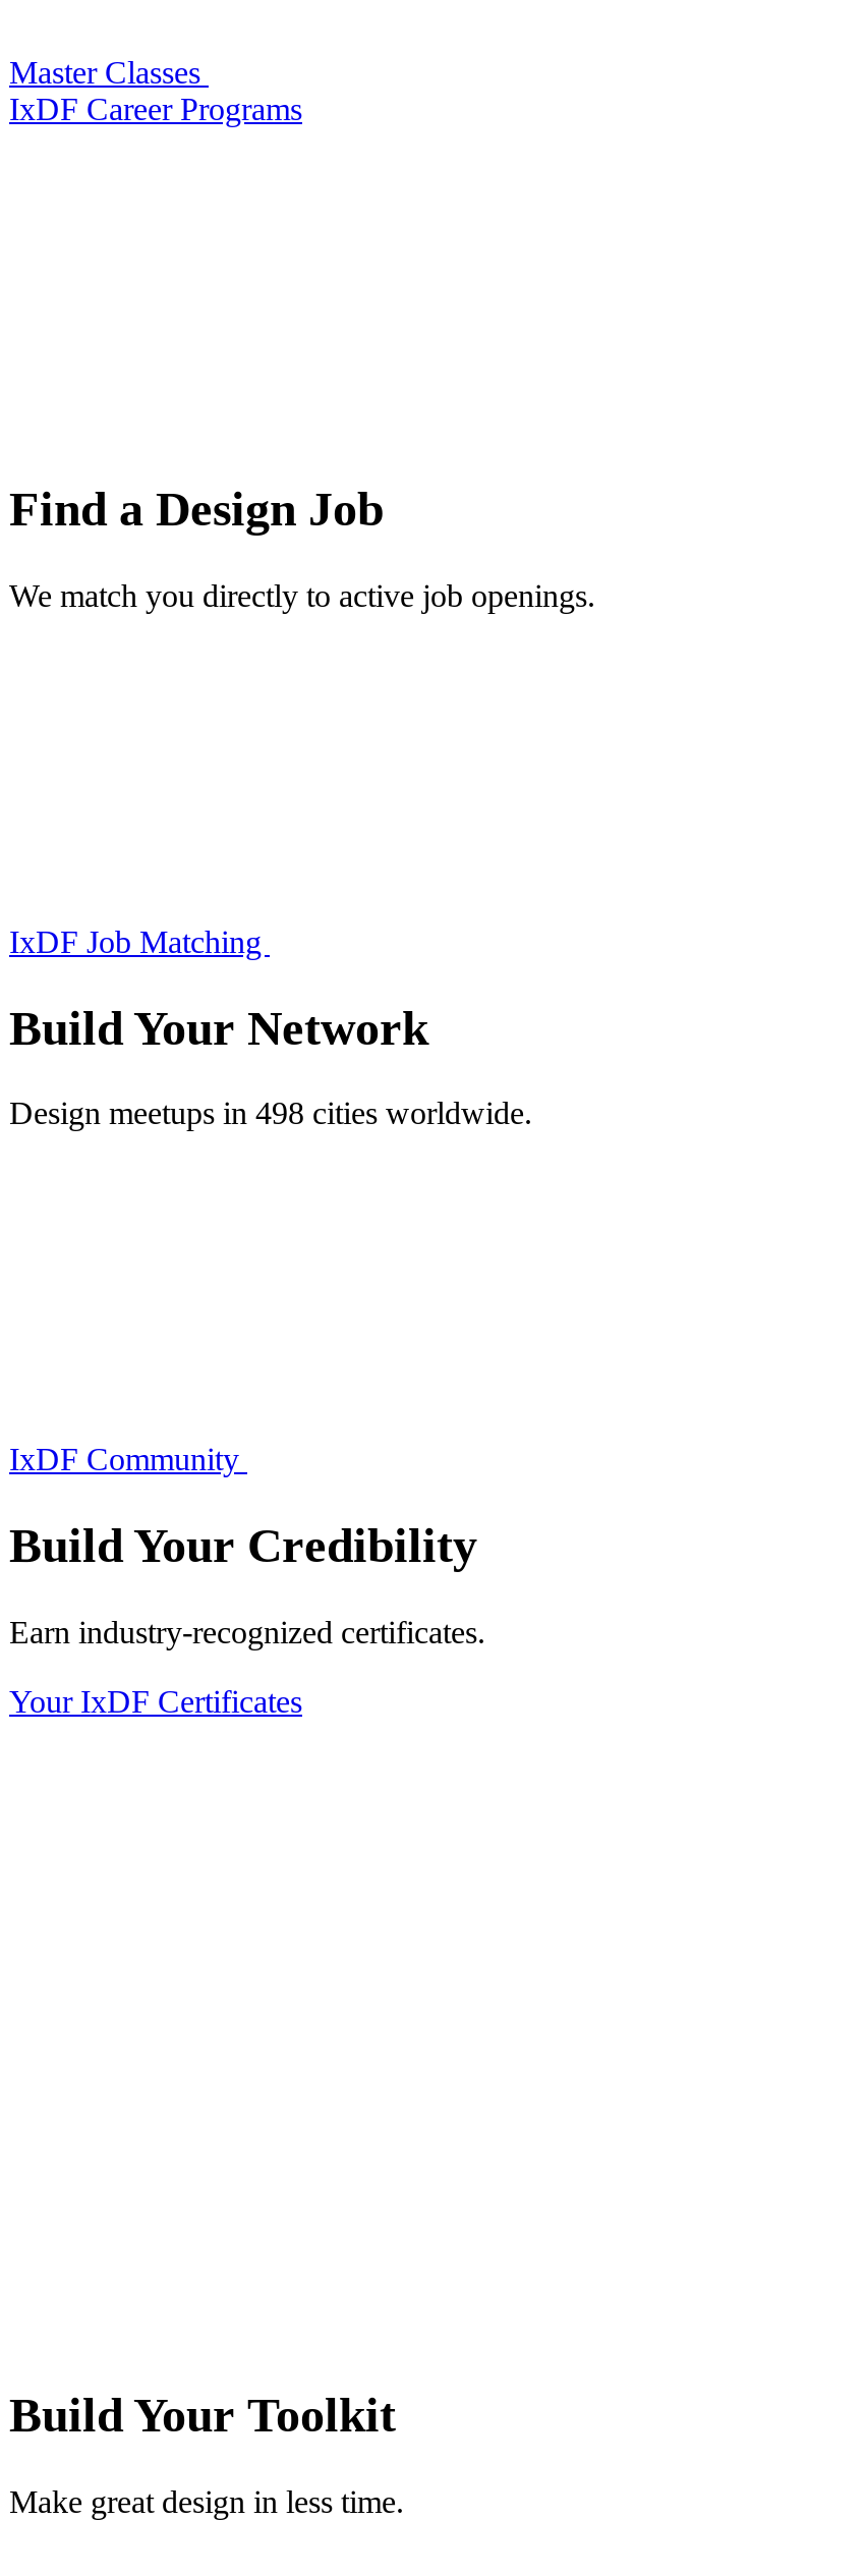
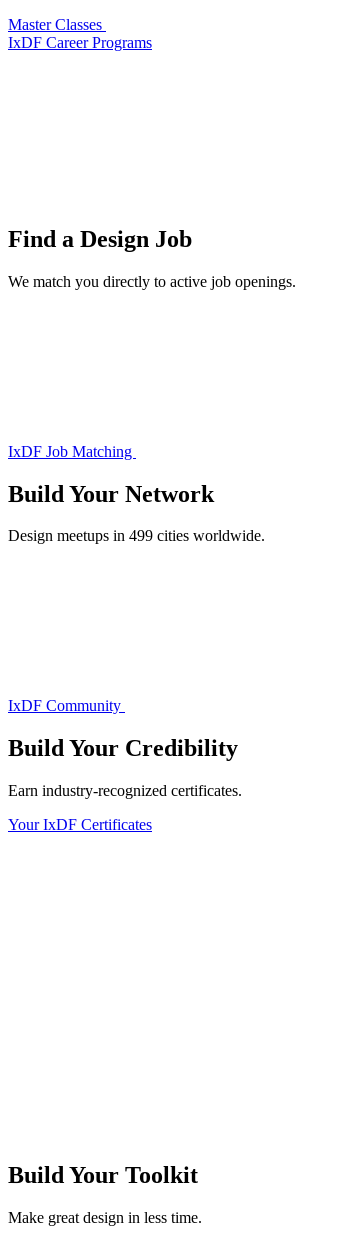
[9,1096,532,1131] Design meetups in 498 cities worldwide. -> [8,527,265,544] Design meetups in 499 cities worldwide.

